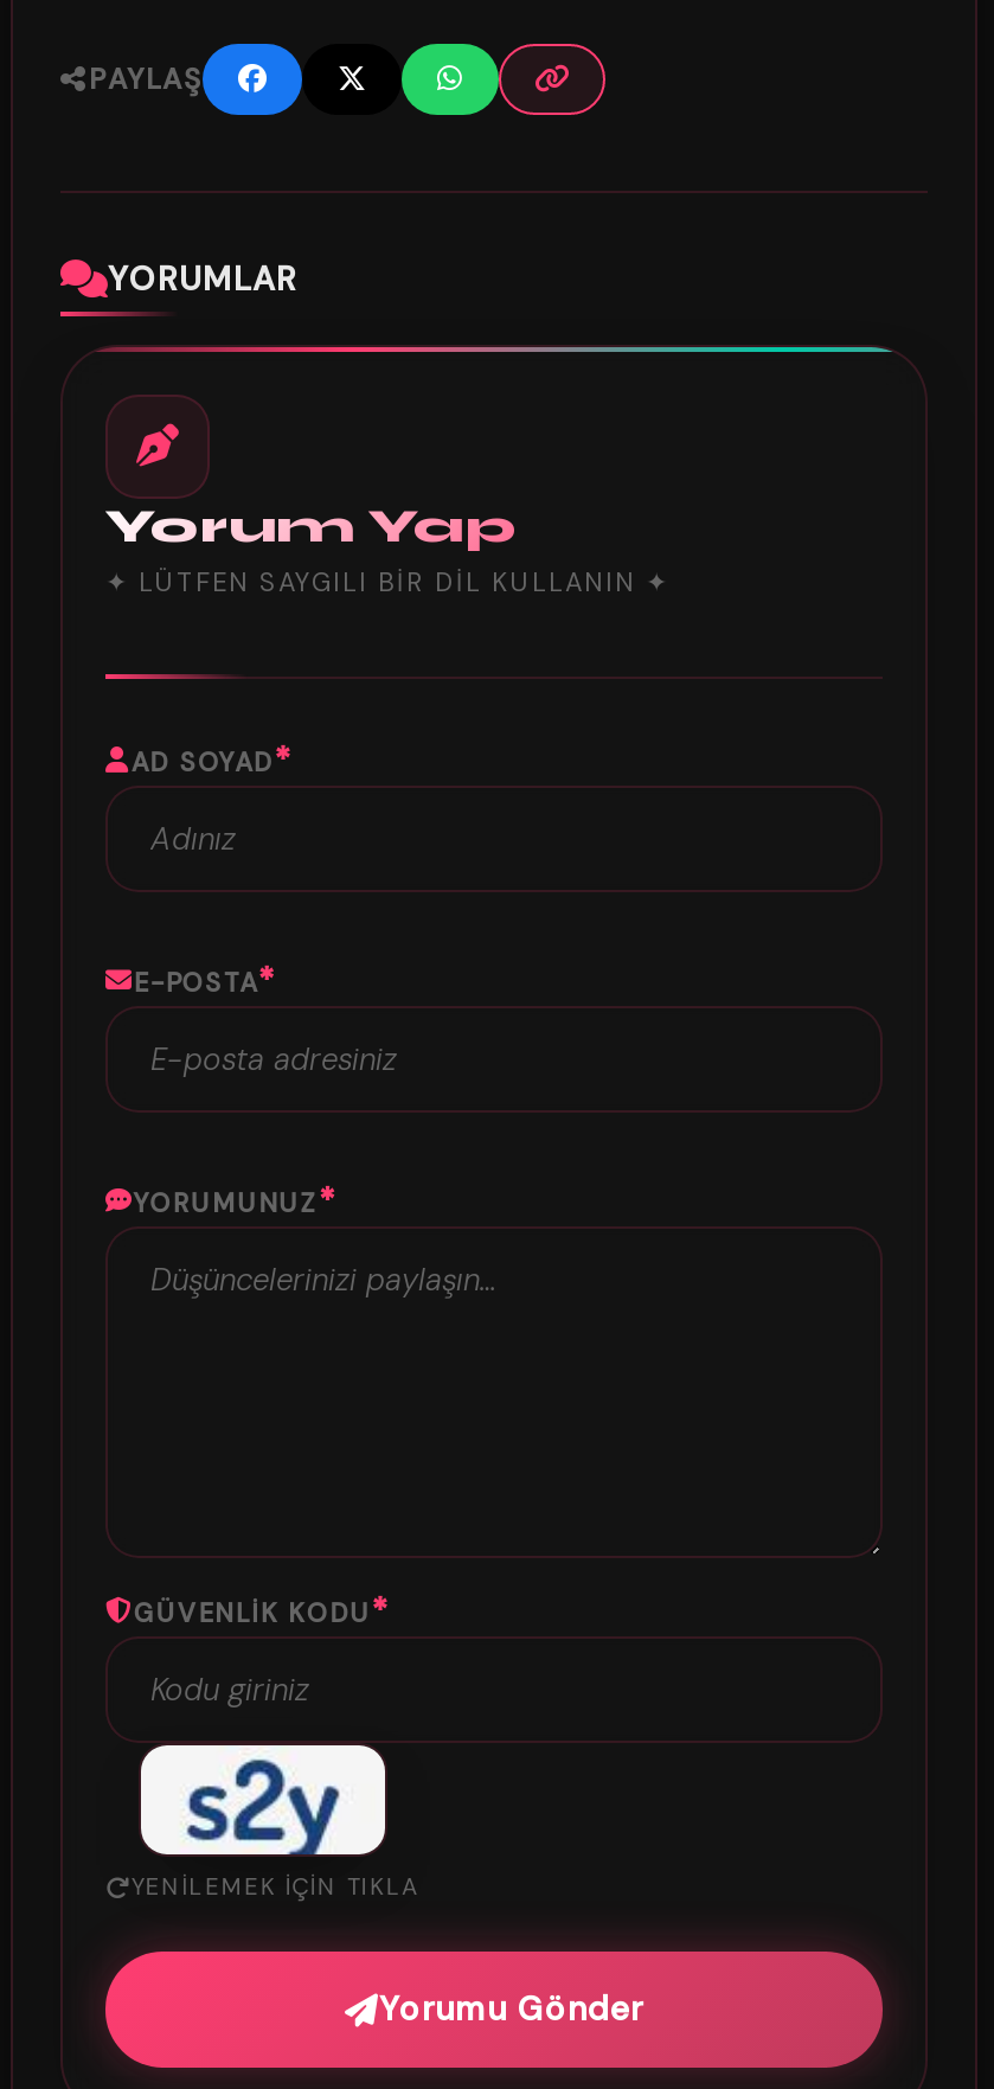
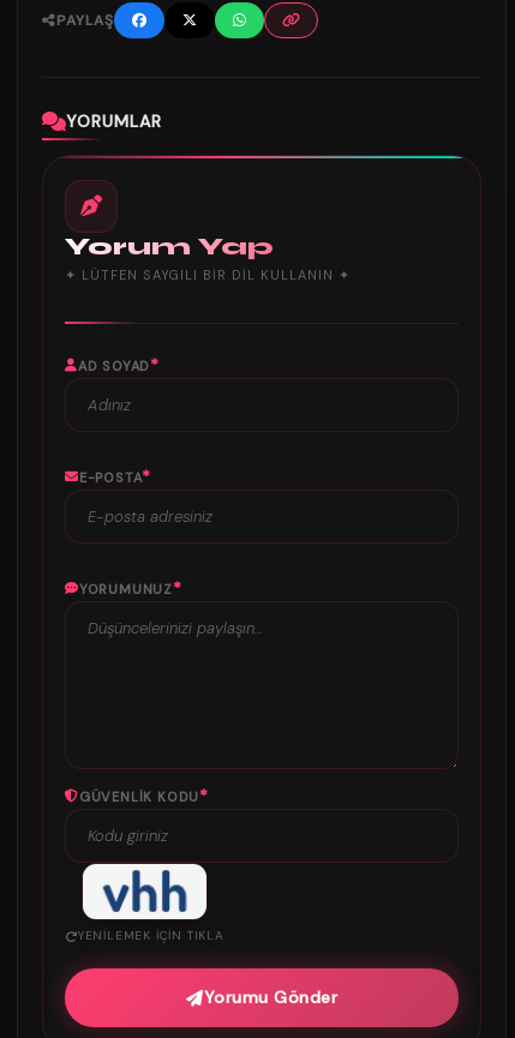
[181,1757,347,1857] [image] -> [102,869,188,920] [image]

